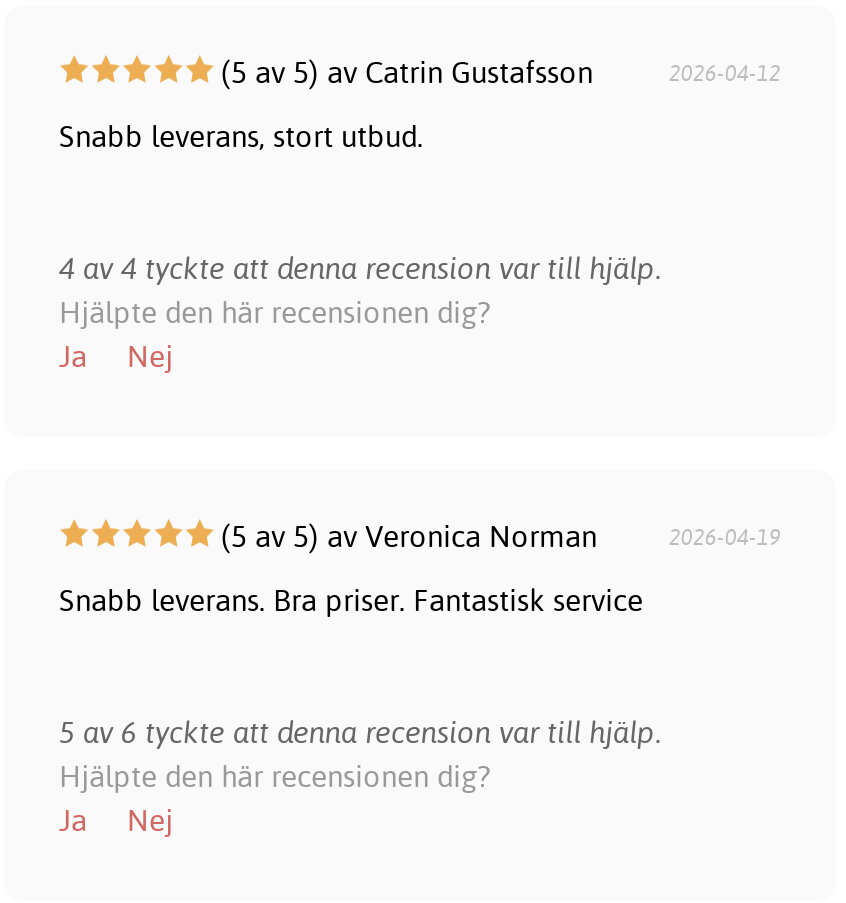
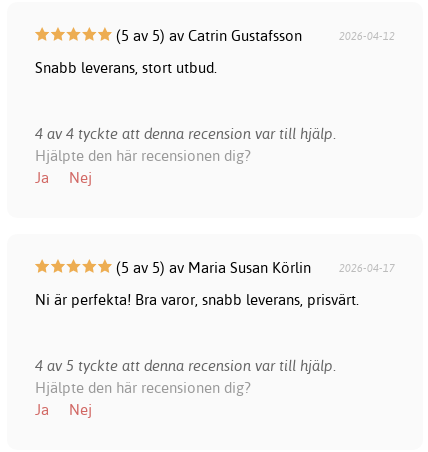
[213,517,781,555] (5 av 5) av Veronica Norman | 2026-04-19 -> [111,258,395,277] (5 av 5) av Maria Susan Körlin | 2026-04-17
[59,581,643,619] Snabb leverans. Bra priser. Fantastisk service -> [34,290,358,309] Ni är perfekta! Bra varor, snabb leverans, prisvärt.
[59,713,661,751] 5 av 6 tyckte att denna recension var till hjälp. -> [34,356,335,375] 4 av 5 tyckte att denna recension var till hjälp.

